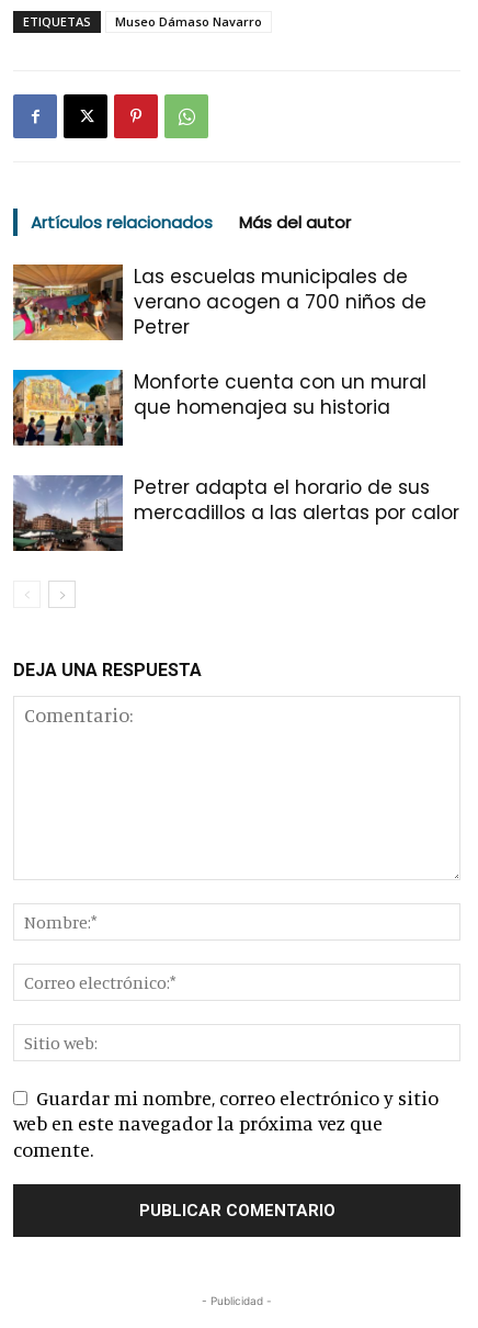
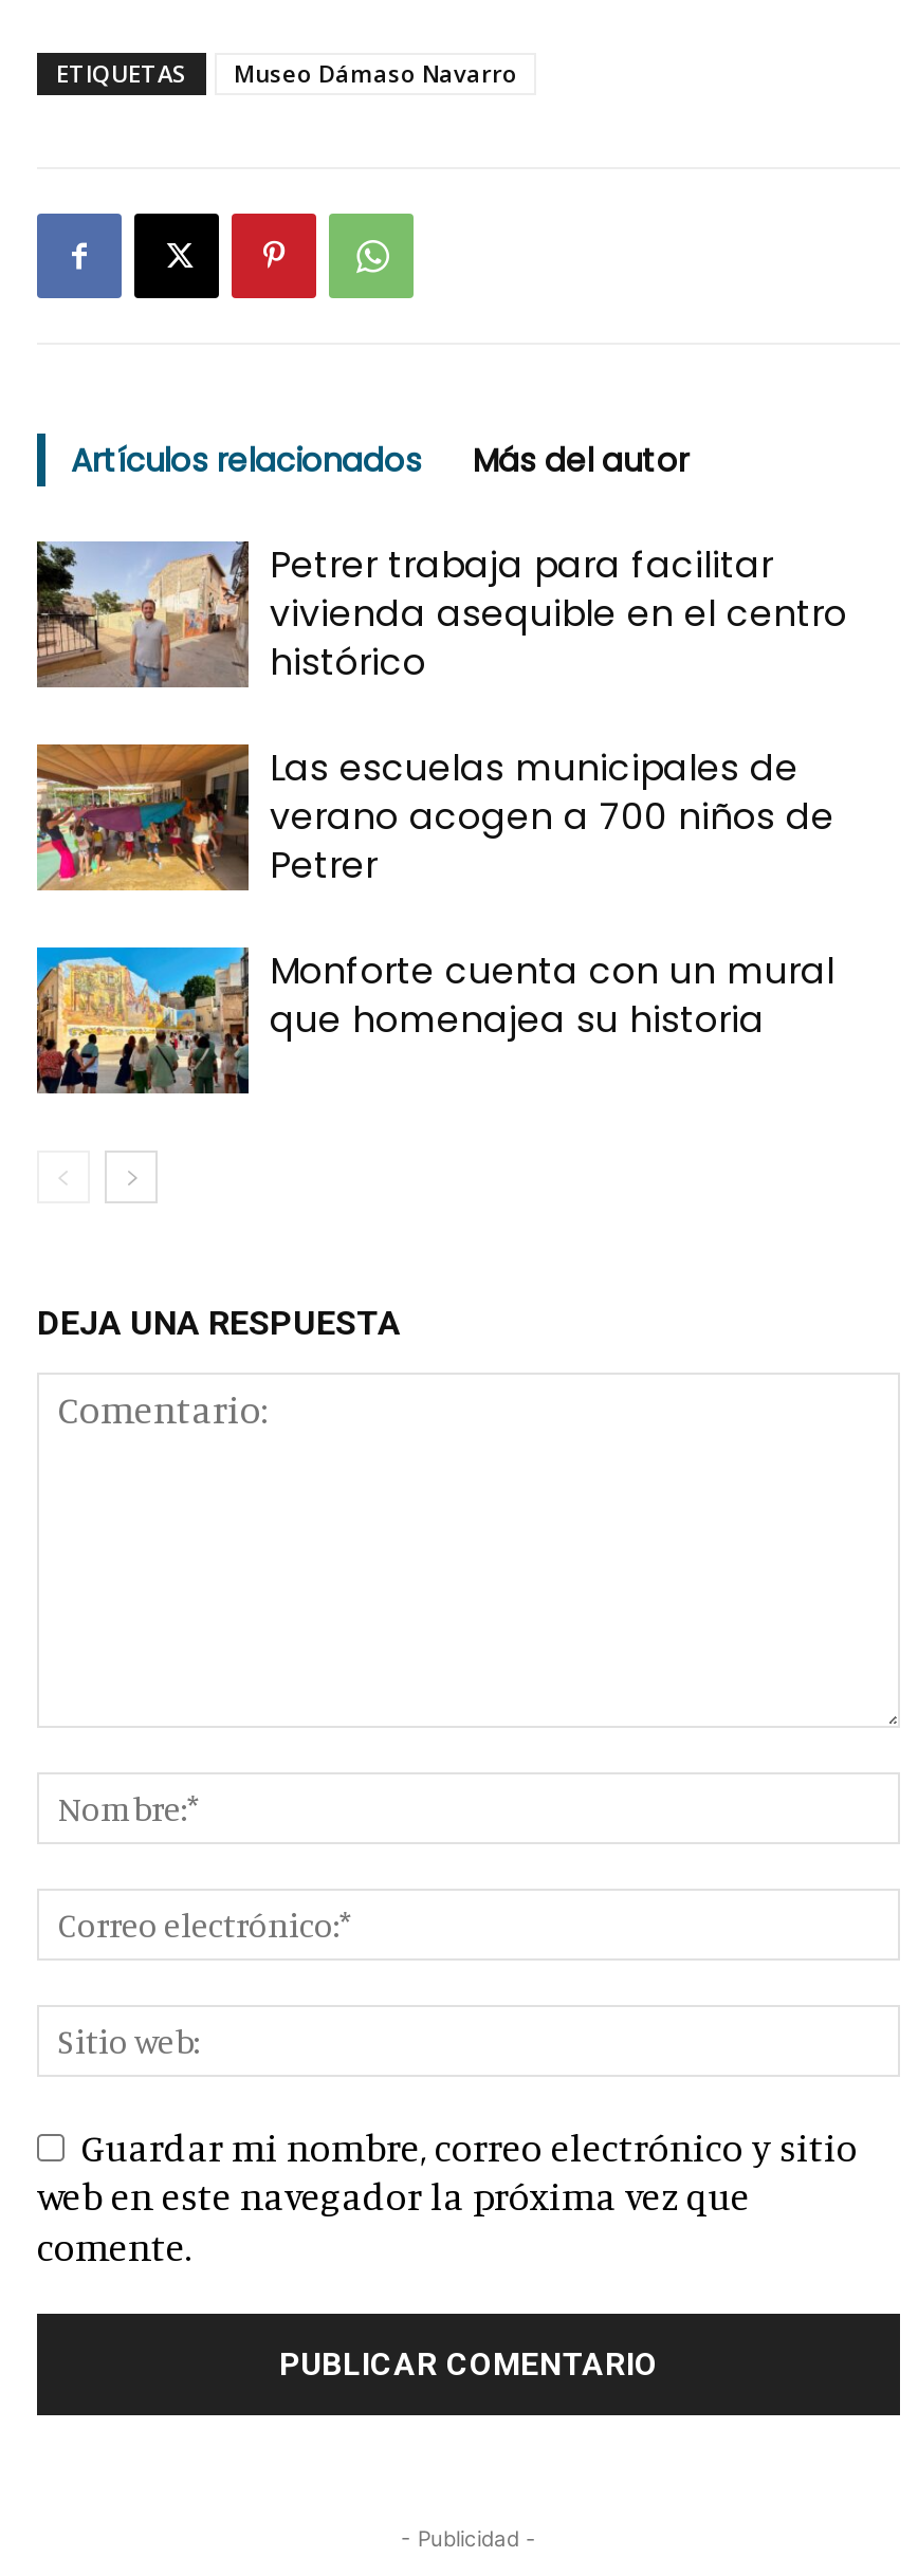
none -> [35,539,847,689] [image] | Petrer trabaja para facilitar | vivienda asequible en el centro | histórico
moved [11,263,426,421] -> [33,742,834,1045]: [image] | Las escuelas municipales de | verano acogen a 700 niños de | Petrer | Monforte cuenta con un mural | que homenajea su historia
[13,474,459,552] [image] | Petrer adapta el horario de sus | mercadillos a las alertas por calor -> none

